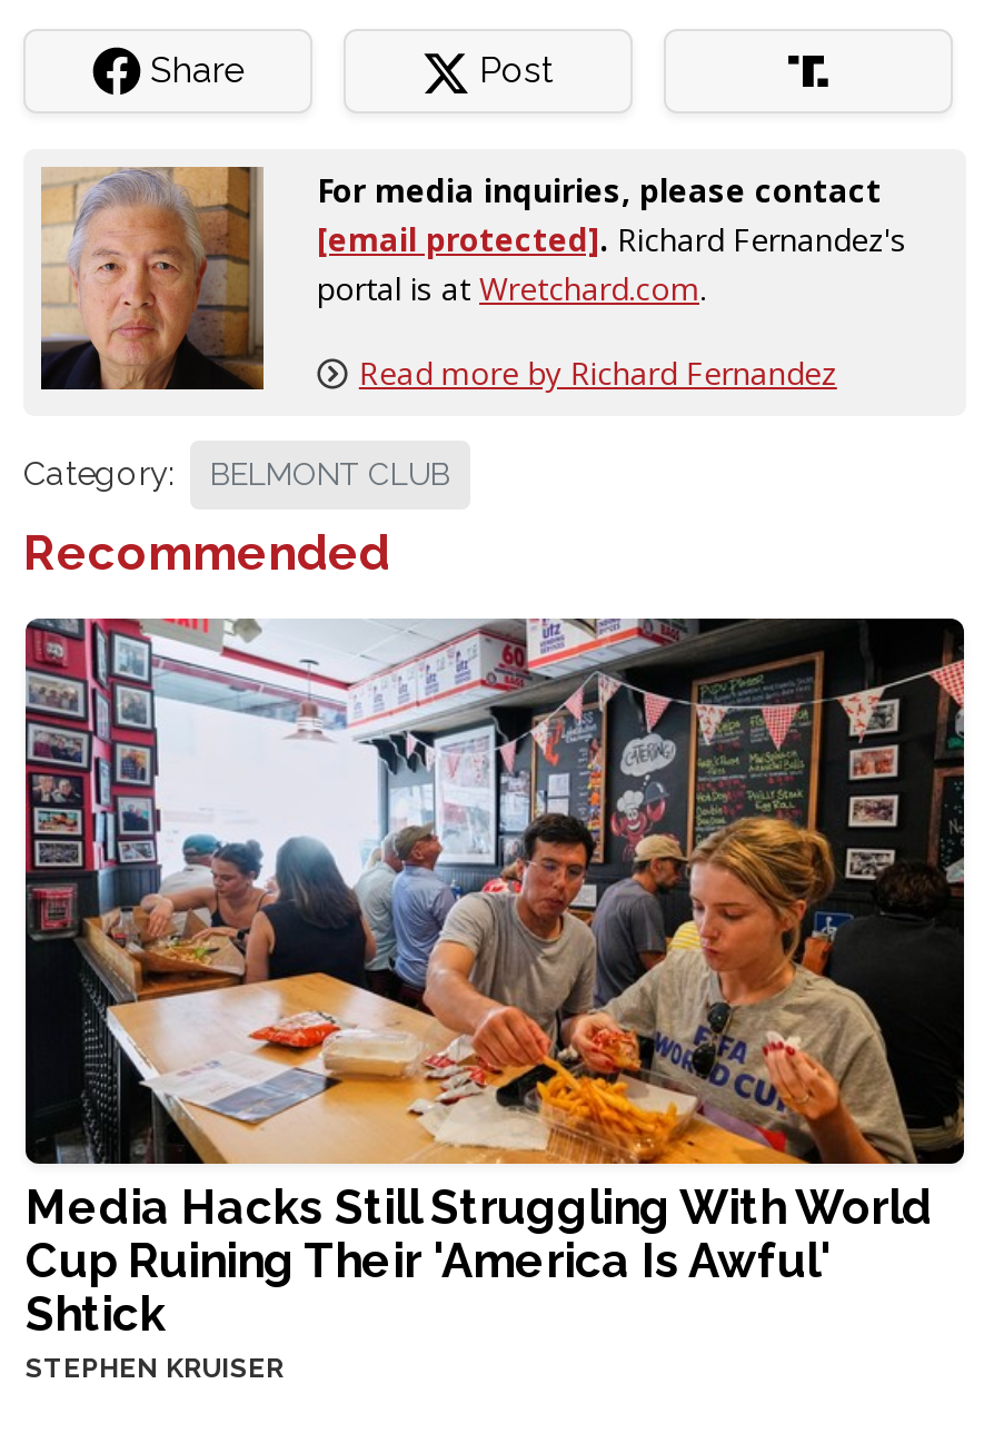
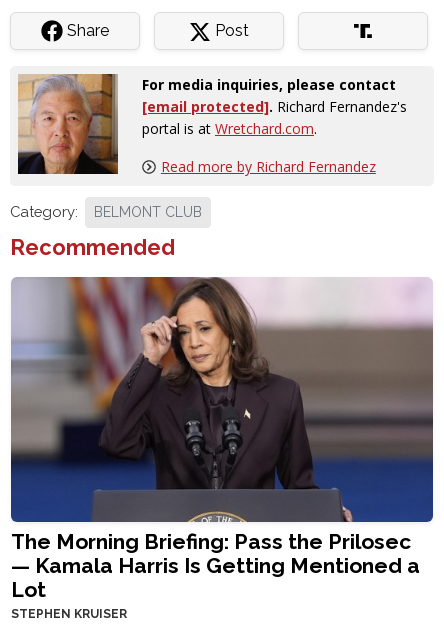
[23,616,966,1342] [image] | Media Hacks Still Struggling With World | Cup Ruining Their 'America Is Awful' | Shtick -> [10,276,434,602] [image] | The Morning Briefing: Pass the Prilosec | — Kamala Harris Is Getting Mentioned a | Lot

